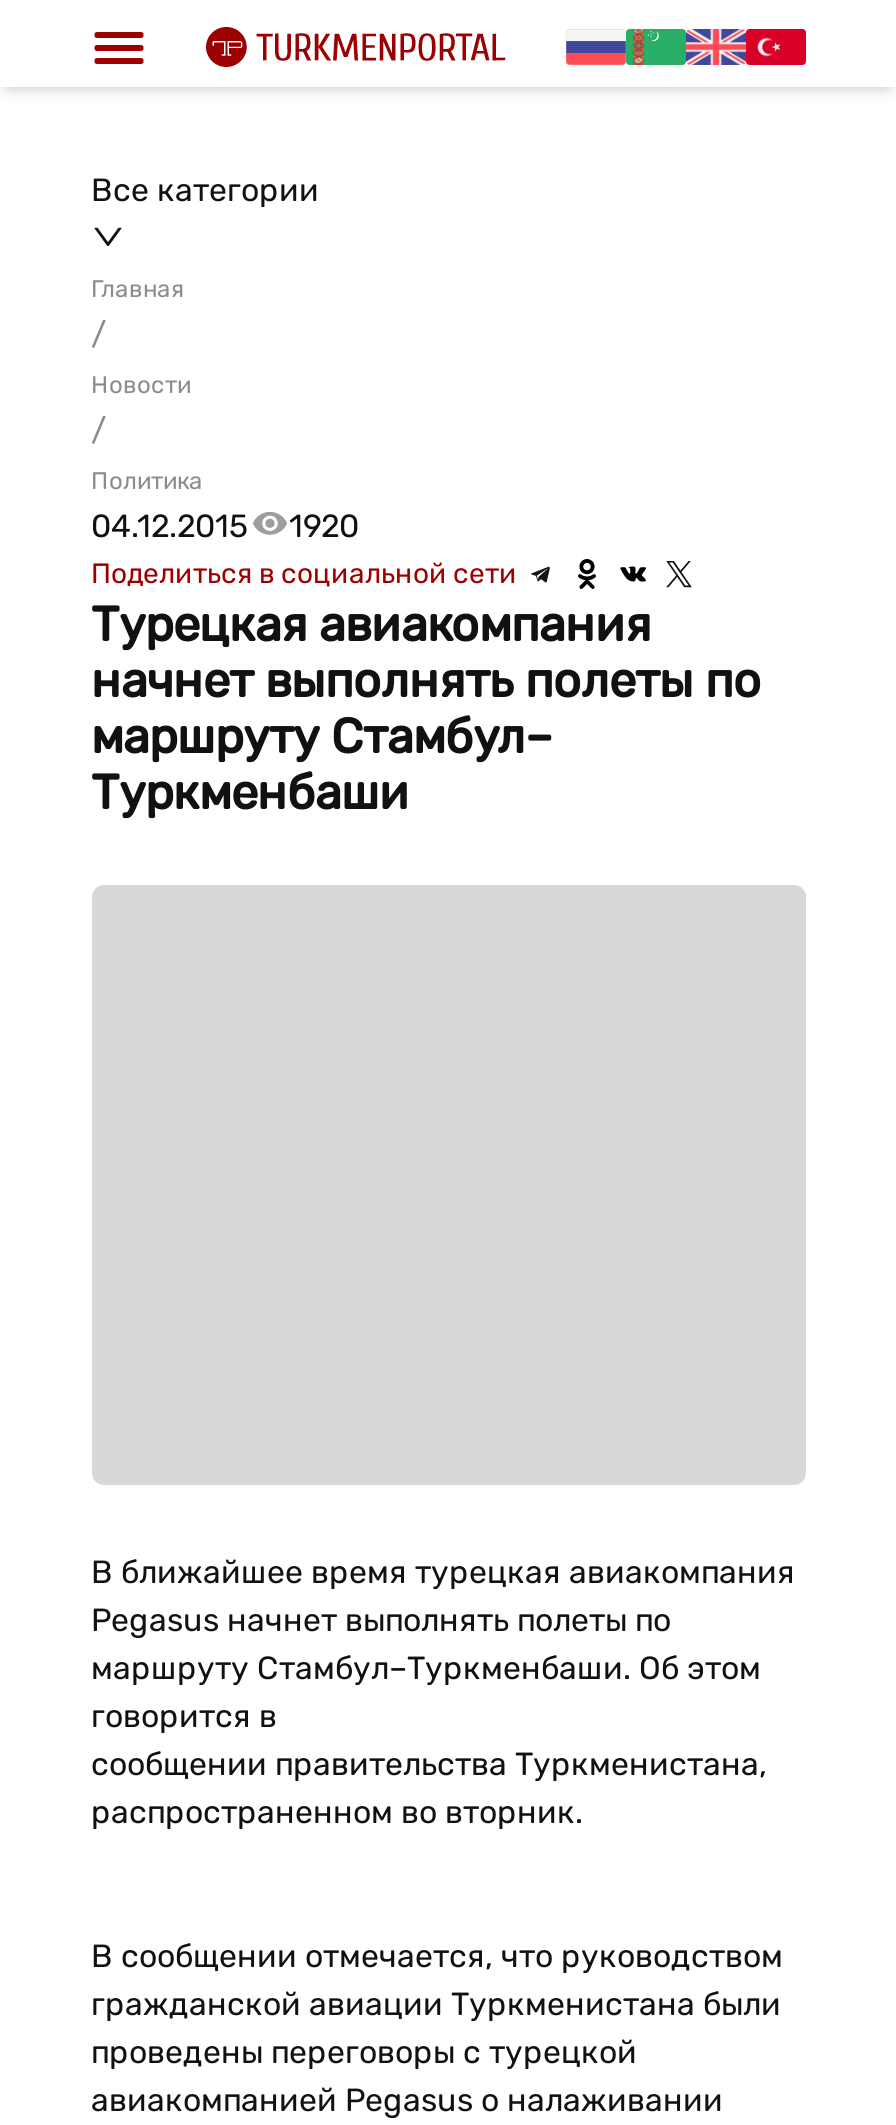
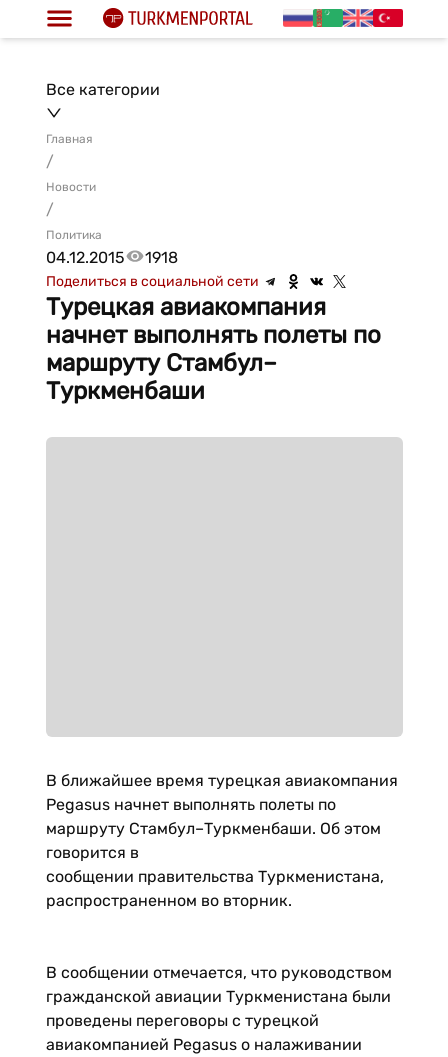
[91,507,359,545] 04.12.2015 1920 -> [45,248,177,267] 04.12.2015 1918

